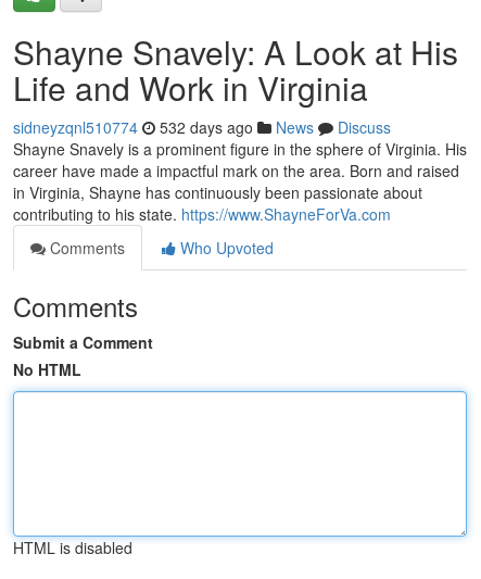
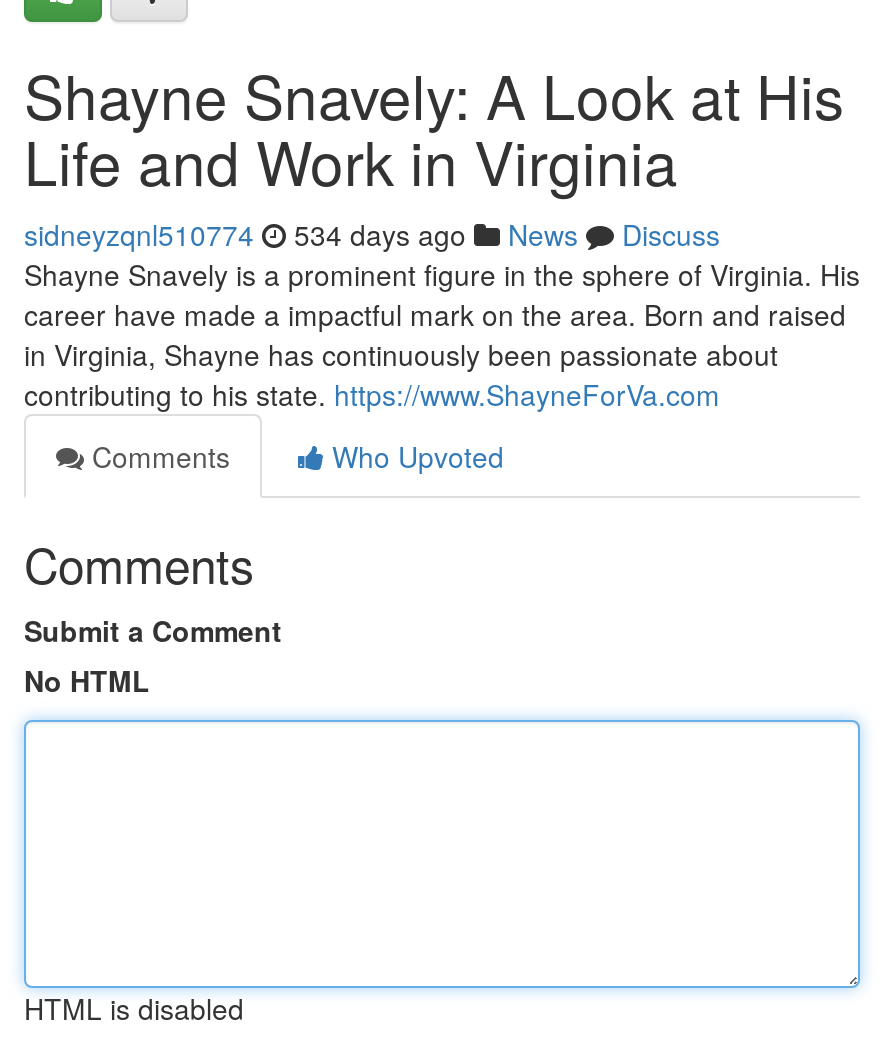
[13,116,391,138] sidneyzqnl510774 532 days ago News Discuss -> [24,214,720,254] sidneyzqnl510774 534 days ago News Discuss

